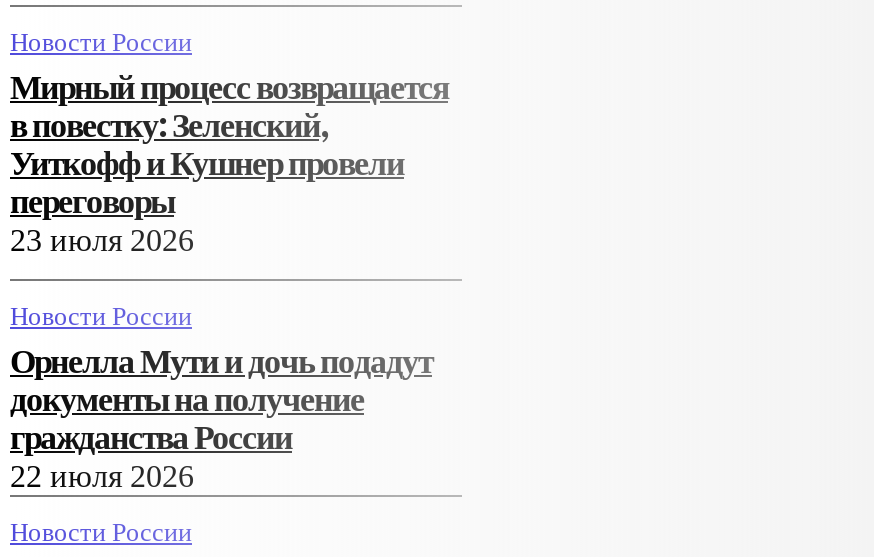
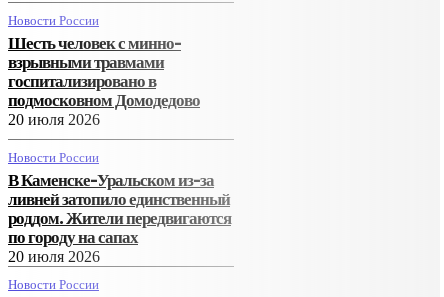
[10,74,448,258] Мирный процесс возвращается | в повестку: Зеленский, | Уиткофф и Кушнер провели | переговоры | 23 июля 2026 -> [8,36,200,128] Шесть человек с минно- | взрывными травмами | госпитализировано в | подмосковном Домодедово | 20 июля 2026
[10,348,432,494] Орнелла Мути и дочь подадут | документы на получение | гражданства России | 22 июля 2026 -> [8,173,231,265] В Каменске-Уральском из-за | ливней затопило единственный | роддом. Жители передвигаются | по городу на сапах | 20 июля 2026

